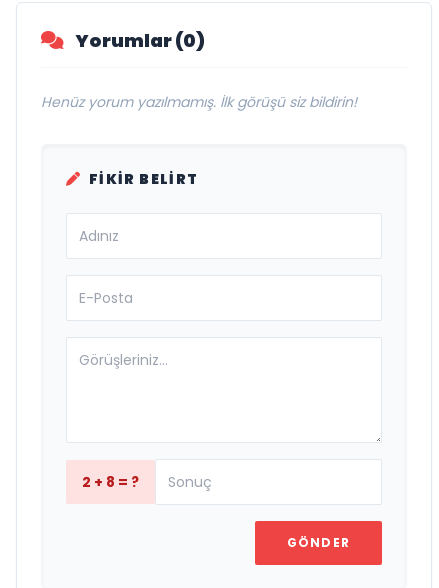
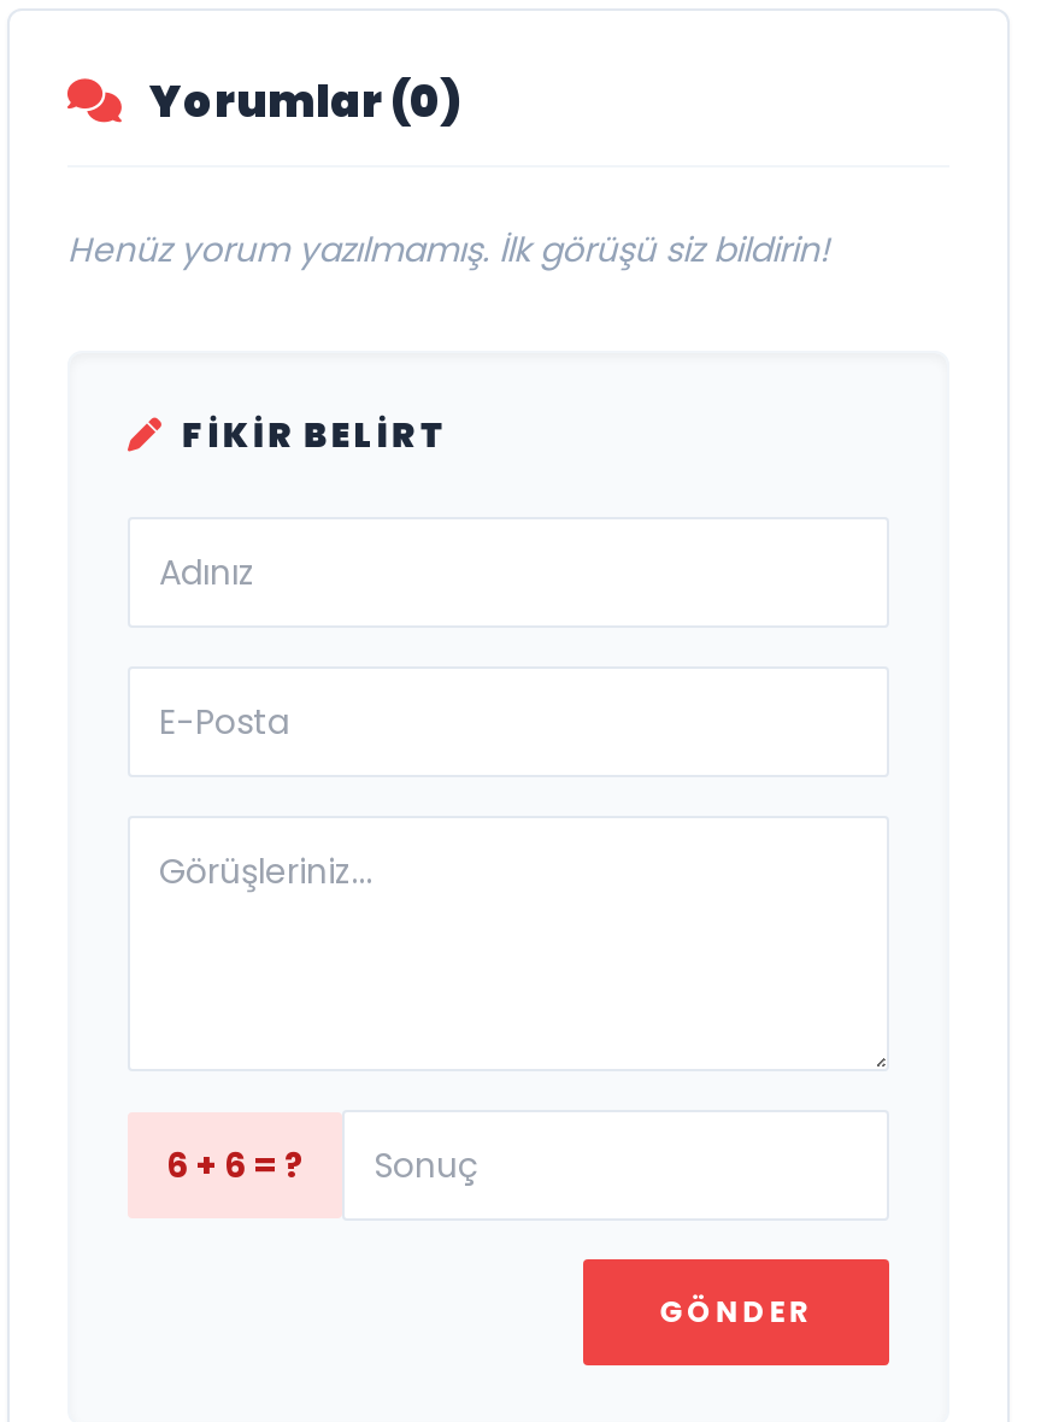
[82,472,139,492] 2 + 8 = ? -> [166,1142,304,1191] 6 + 6 = ?

